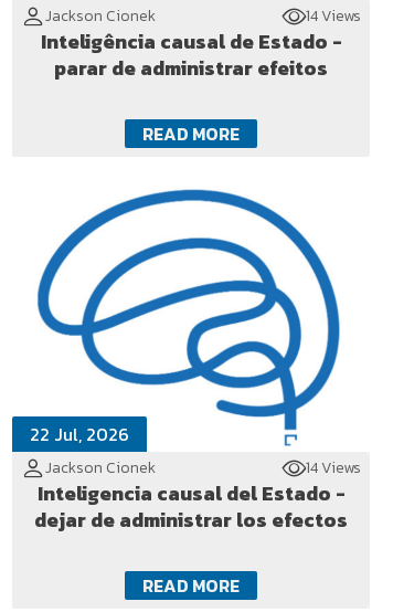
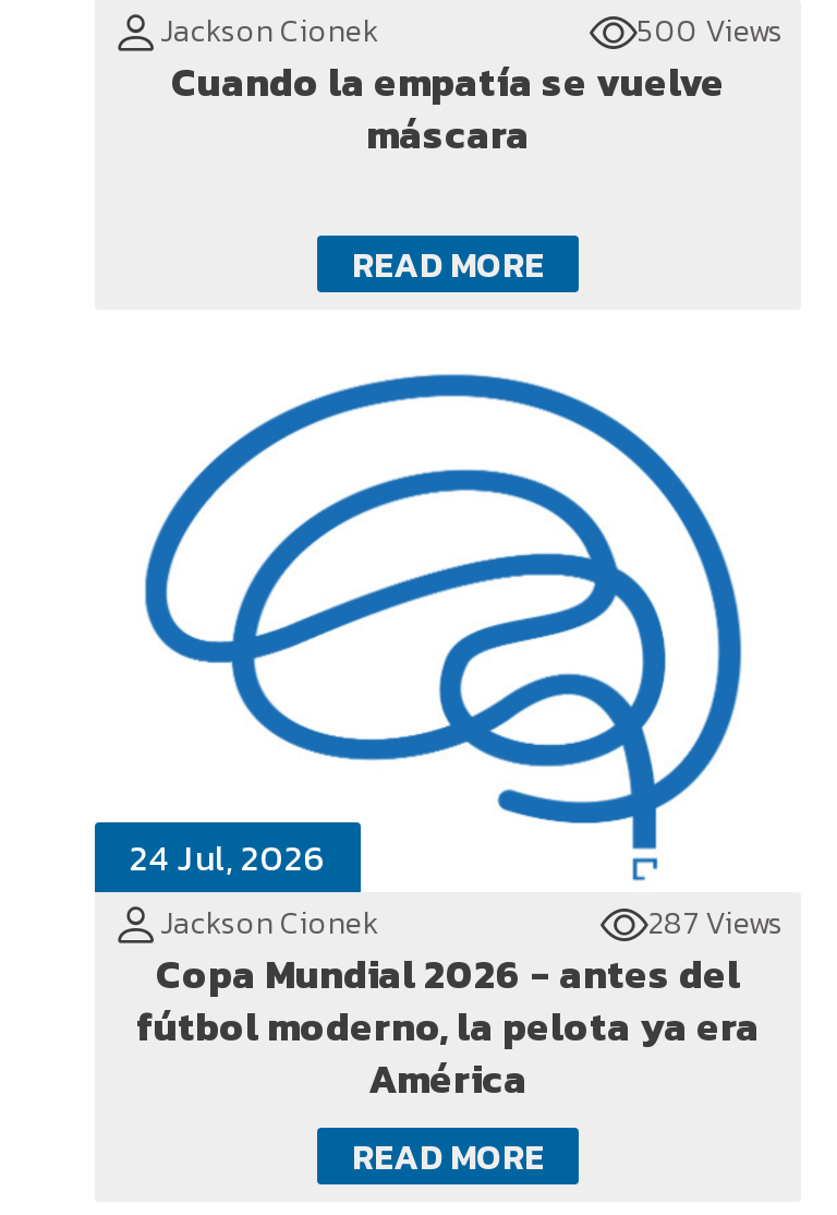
[40,5,361,83] 14 Views | Inteligência causal de Estado - | parar de administrar efeitos -> [171,9,784,163] 500 Views | Cuando la empatía se vuelve | máscara
[30,421,129,447] 22 Jul, 2026 -> [130,831,326,883] 24 Jul, 2026
[34,456,361,534] 14 Views | Inteligencia causal del Estado - | dejar de administrar los efectos -> [136,901,784,1108] 287 Views | Copa Mundial 2026 - antes del | fútbol moderno, la pelota ya era | América

